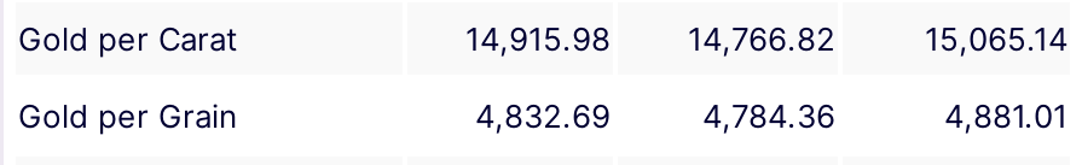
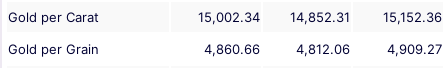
[465,20,611,59] 14,915.98 -> [198,9,260,25] 15,002.34
[688,20,835,59] 14,766.82 -> [290,9,350,25] 14,852.31
[925,20,1067,59] 15,065.14 -> [383,9,442,25] 15,152.36
[475,97,611,136] 4,832.69 -> [204,41,260,57] 4,860.66
[702,97,835,136] 4,784.36 -> [296,41,350,57] 4,812.06
[944,97,1067,136] 4,881.01 -> [387,41,442,57] 4,909.27

